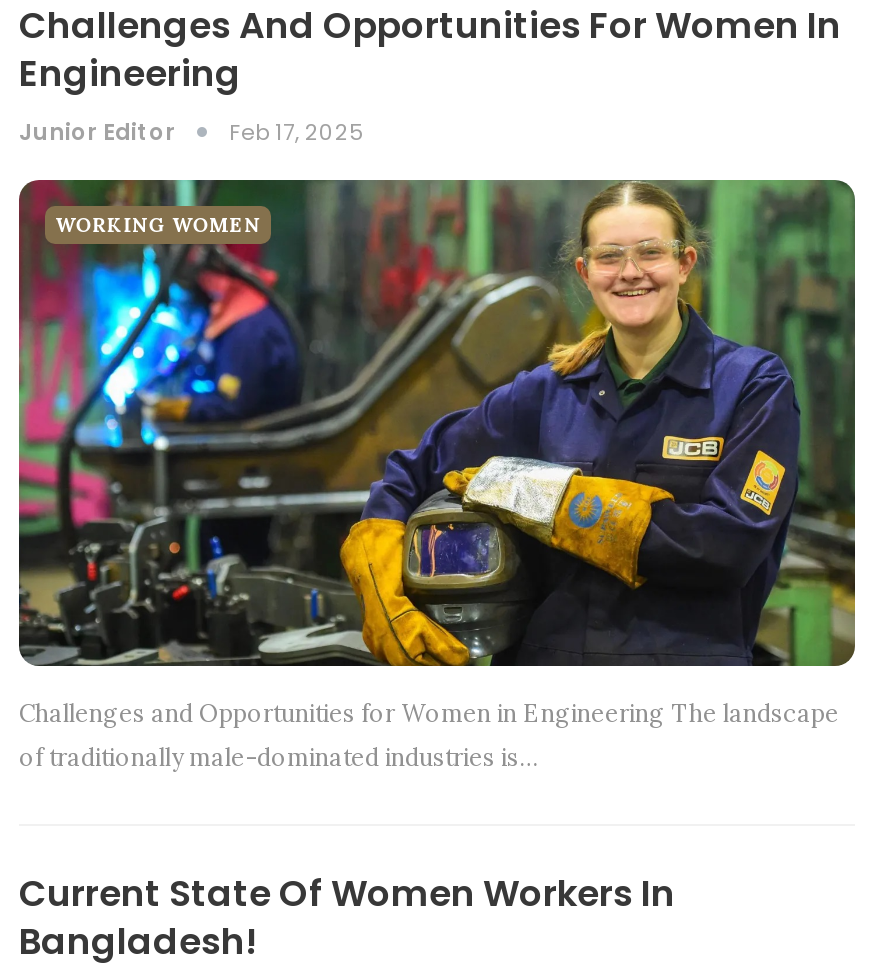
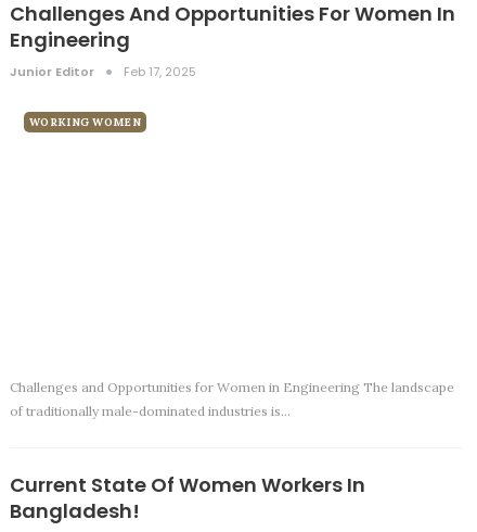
[17,178,857,668] [image] -> none

